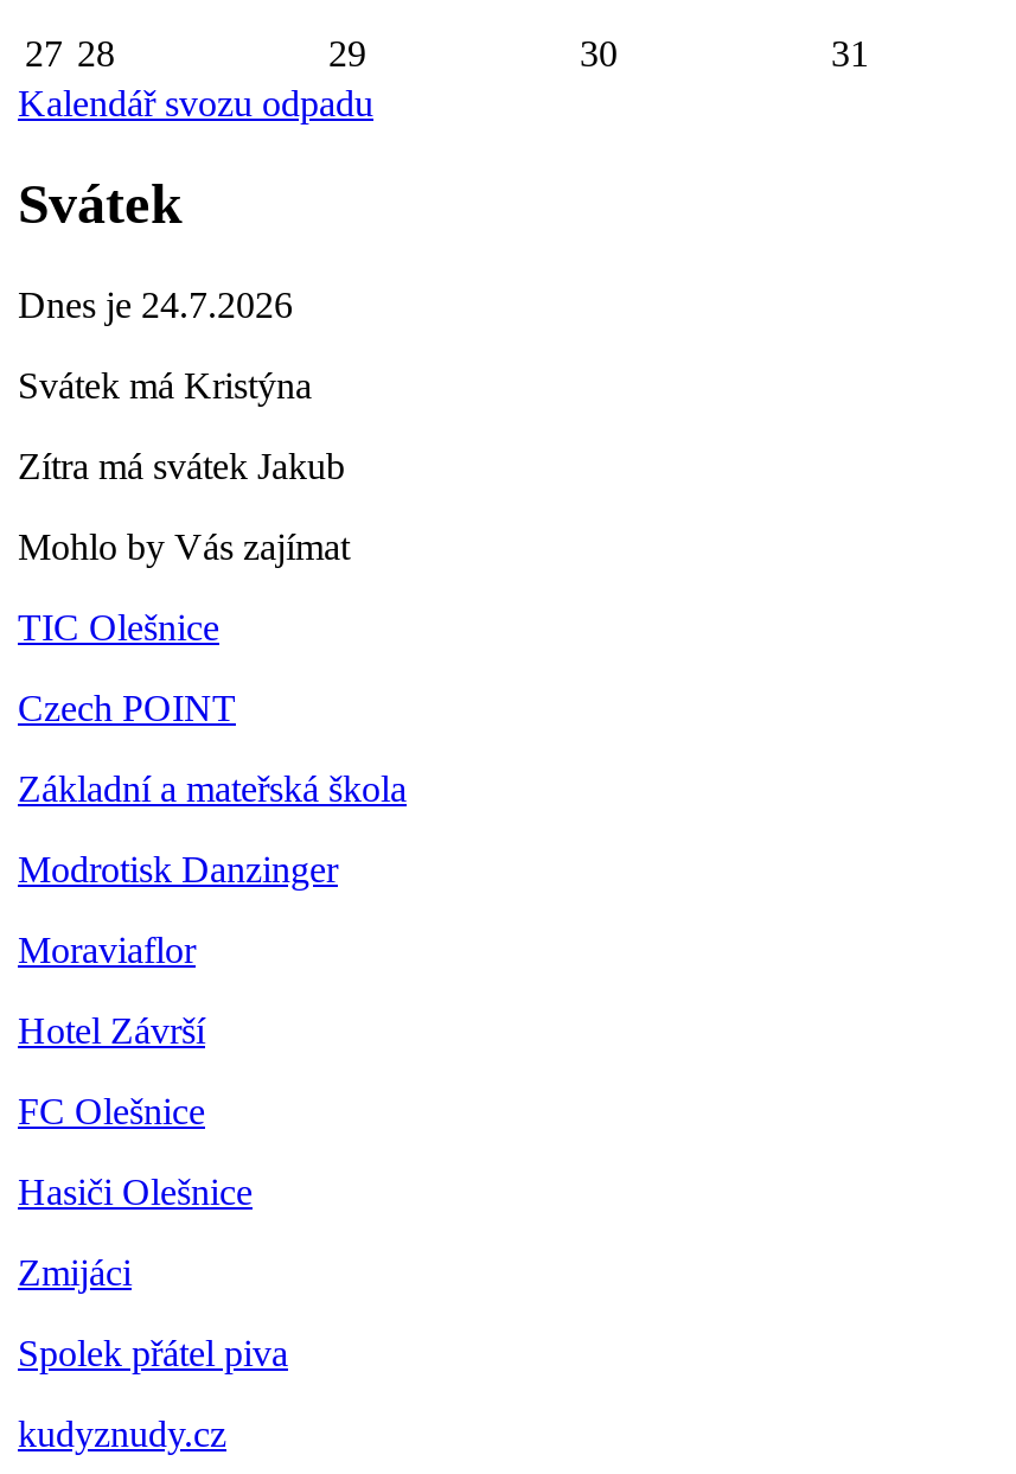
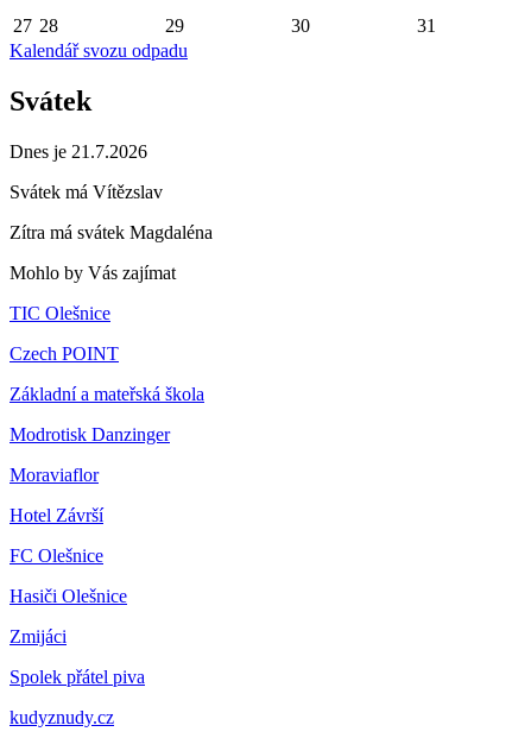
[18,284,293,324] Dnes je 24.7.2026 -> [10,141,147,161] Dnes je 21.7.2026
[18,365,312,405] Svátek má Kristýna -> [10,182,163,202] Svátek má Vítězslav
[18,445,345,486] Zítra má svátek Jakub -> [10,222,213,242] Zítra má svátek Magdaléna

